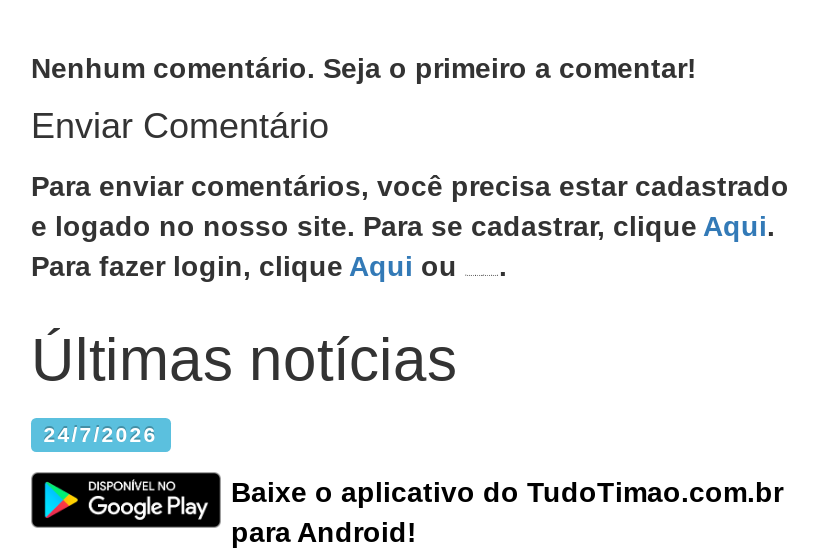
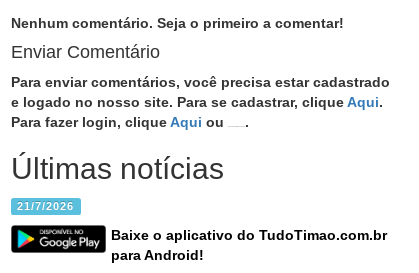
[44,421,158,445] 24/7/2026 -> [17,200,74,212] 21/7/2026

